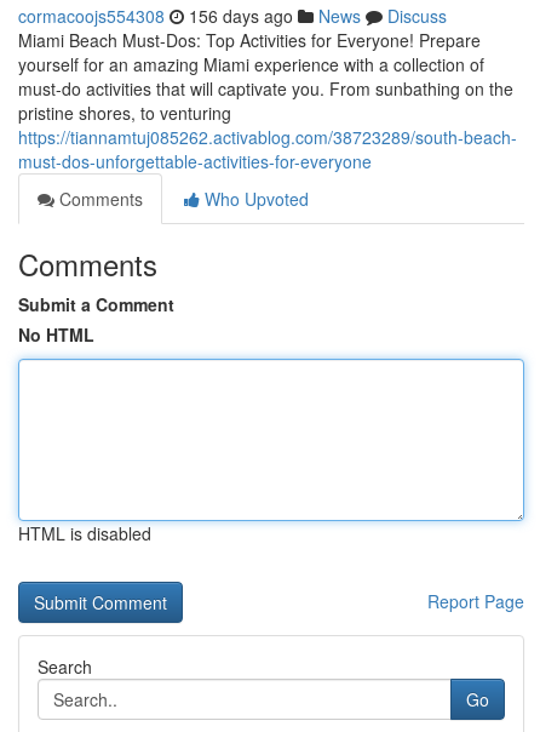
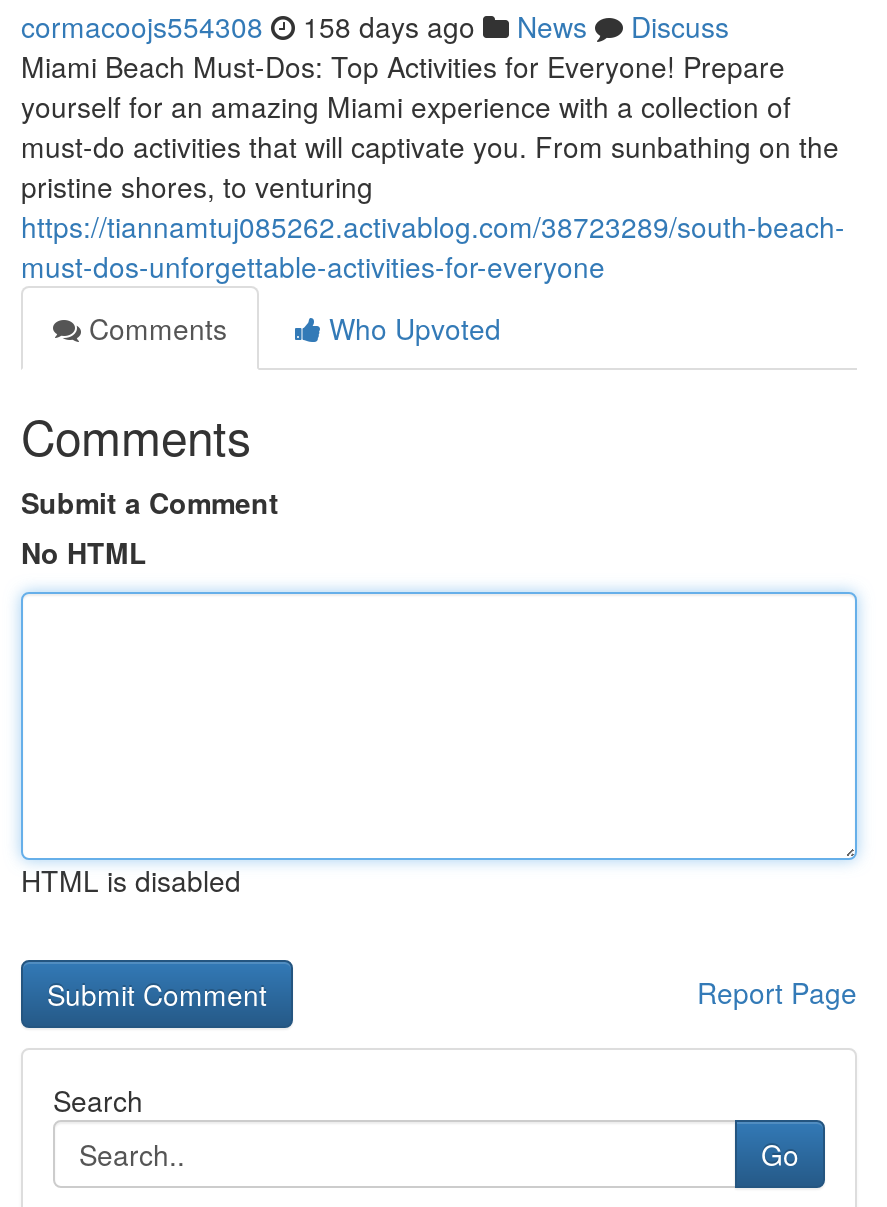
[18,4,447,28] cormacoojs554308 156 days ago News Discuss -> [21,6,729,46] cormacoojs554308 158 days ago News Discuss

